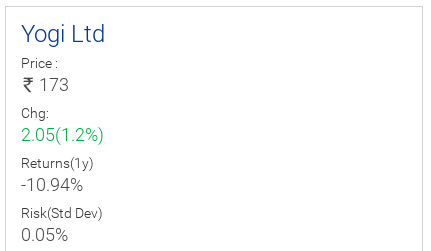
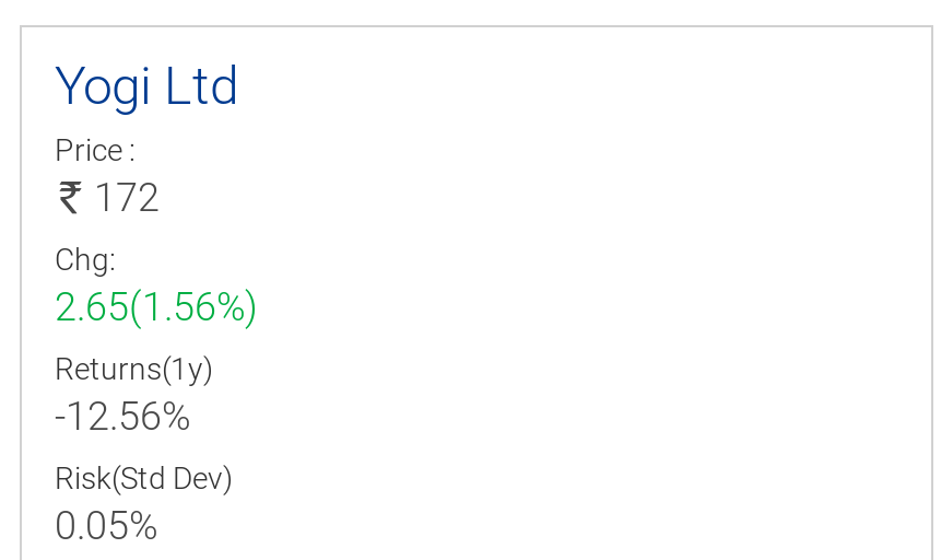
[35,74,69,95] 173 -> [85,174,160,220] 172
[21,124,104,145] 2.05(1.2%) -> [55,283,258,329] 2.65(1.56%)
[21,174,83,195] -10.94% -> [55,393,190,439] -12.56%

